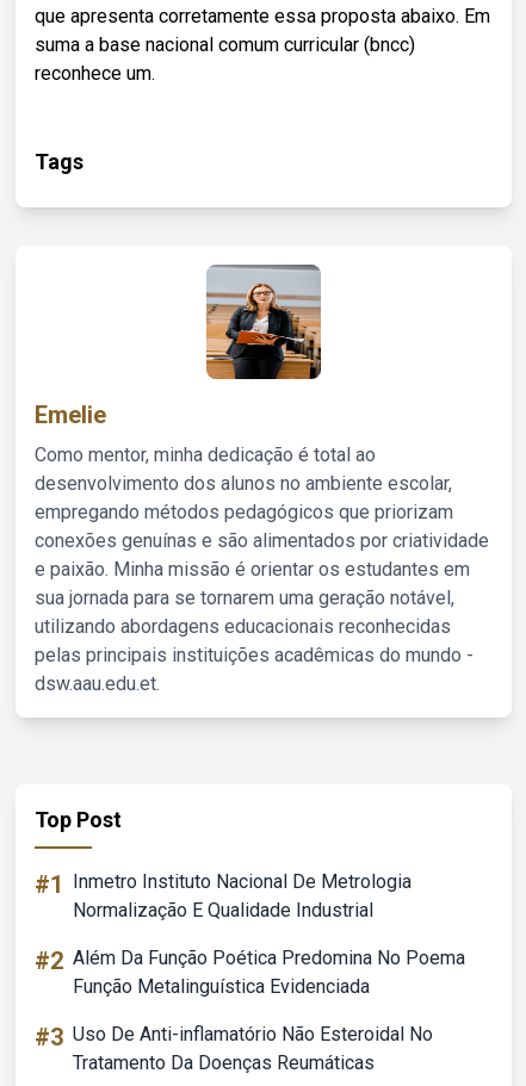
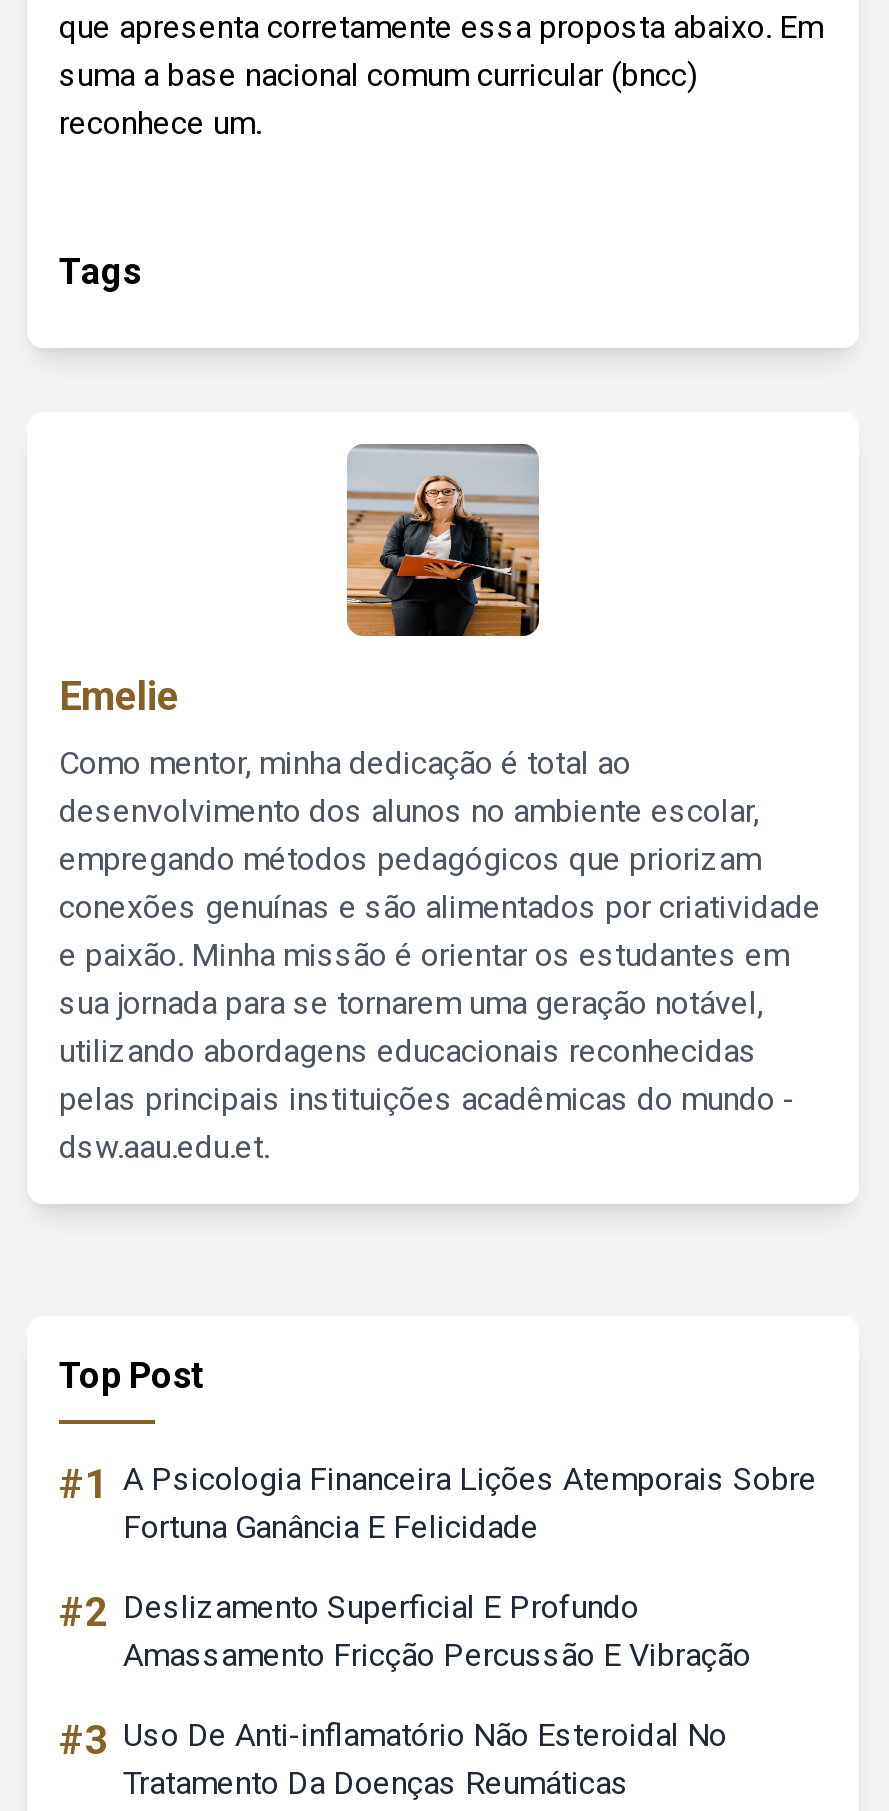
[35,870,411,921] #1 Inmetro Instituto Nacional De Metrologia | Normalização E Qualidade Industrial -> [59,1460,817,1546] #1 A Psicologia Financeira Lições Atemporais Sobre | Fortuna Ganância E Felicidade
[35,947,465,998] #2 Além Da Função Poética Predomina No Poema | Função Metalinguística Evidenciada -> [59,1588,751,1674] #2 Deslizamento Superficial E Profundo | Amassamento Fricção Percussão E Vibração

